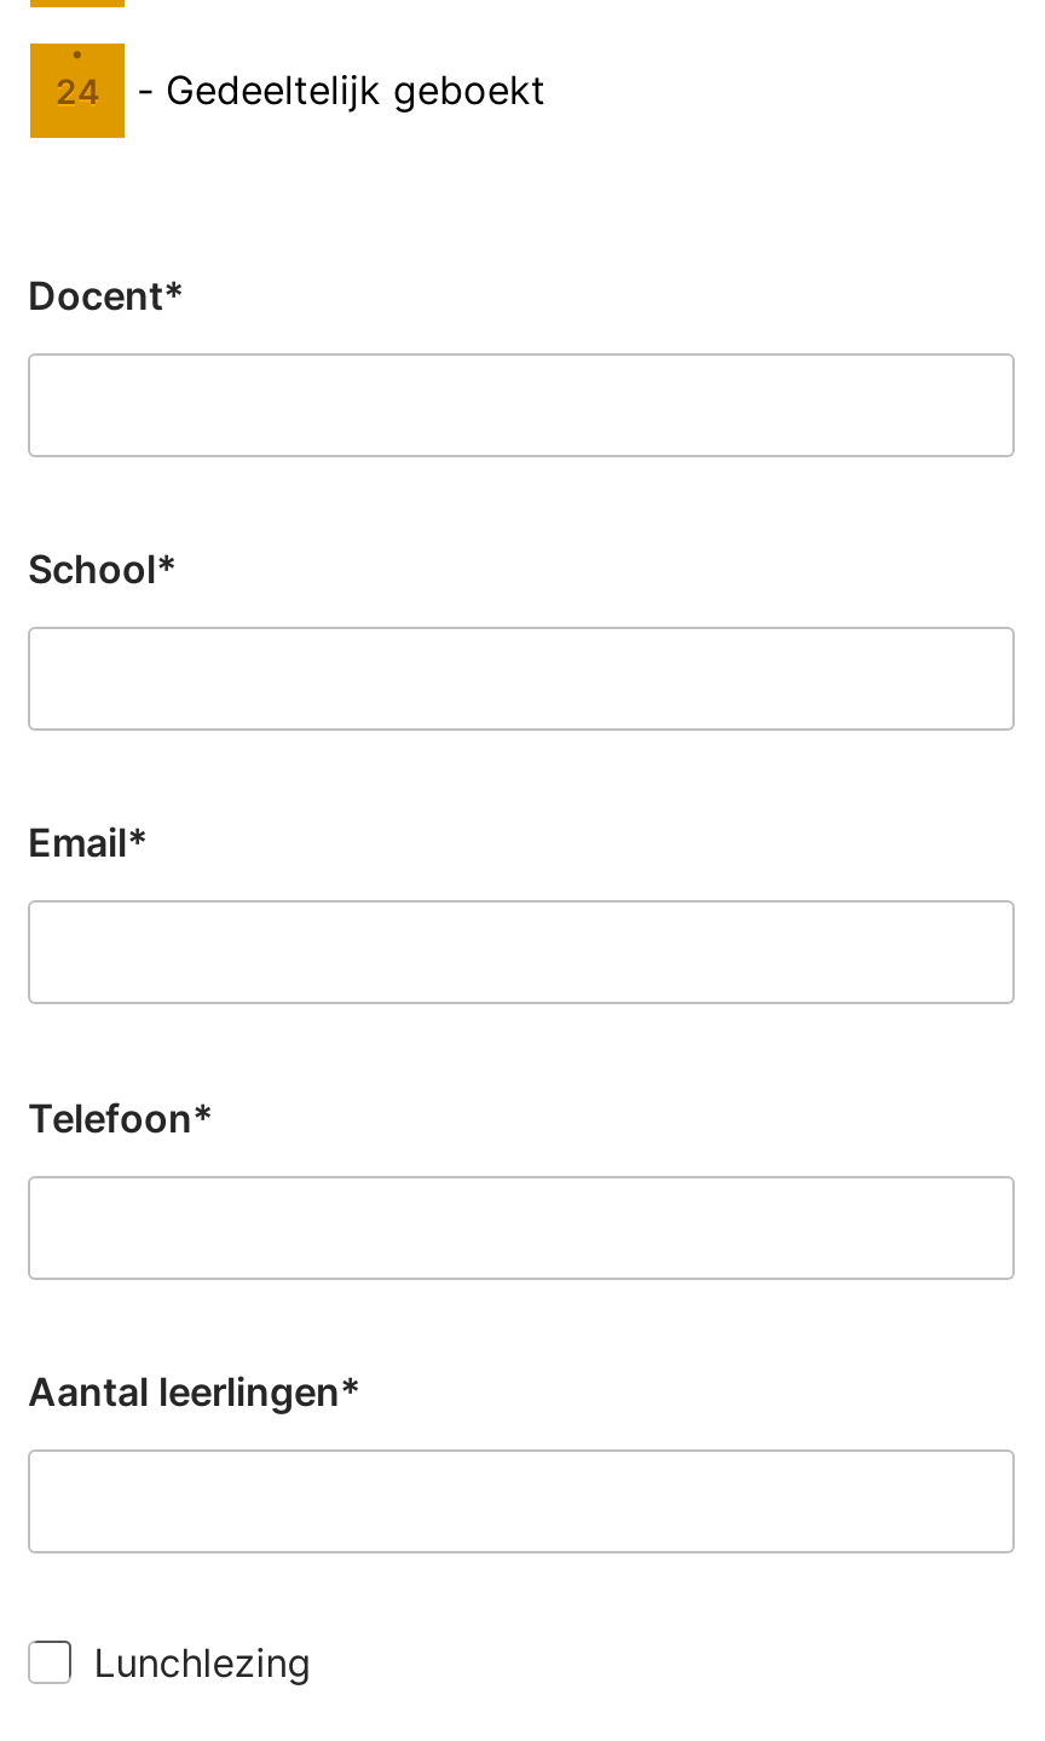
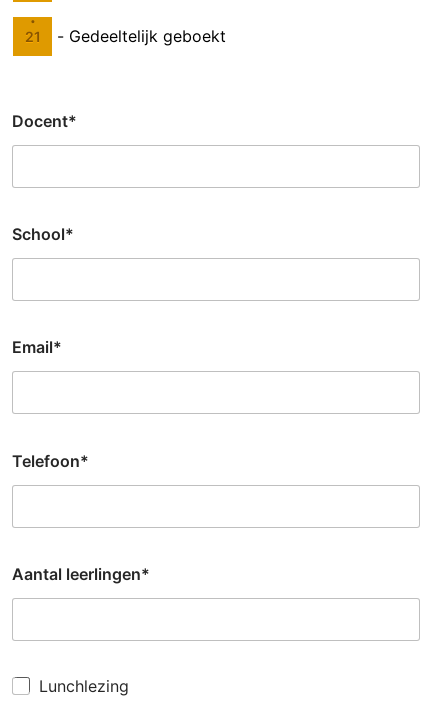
[56,66,545,114] 24 - Gedeeltelijk geboekt -> [24,26,226,46] 21 - Gedeeltelijk geboekt

